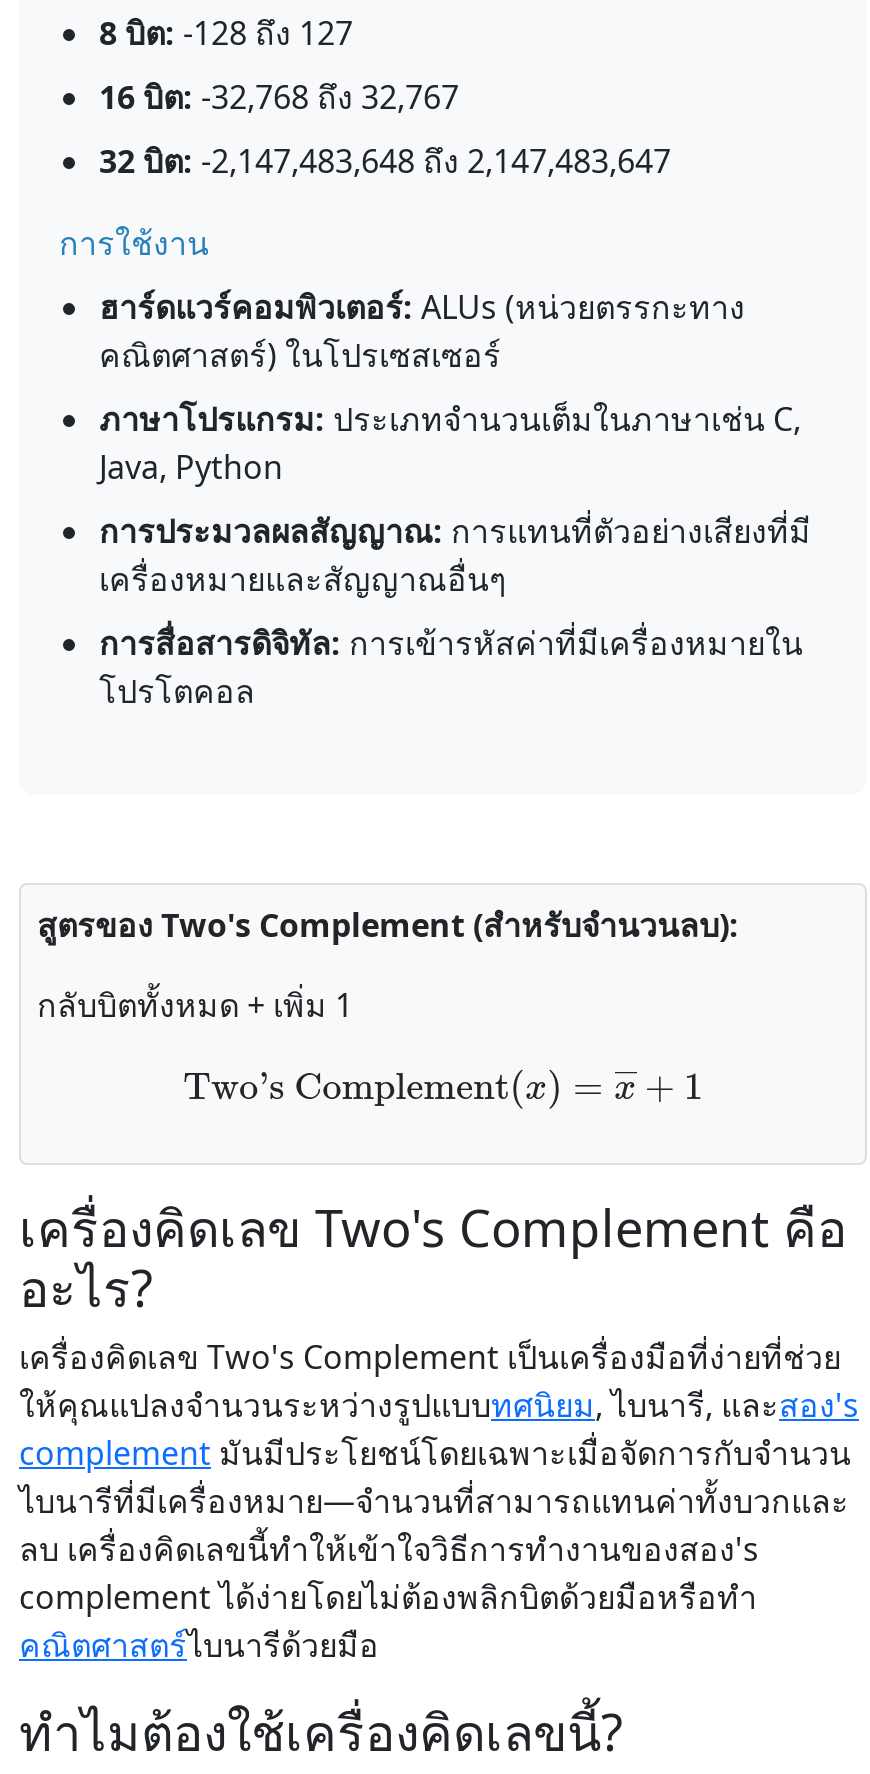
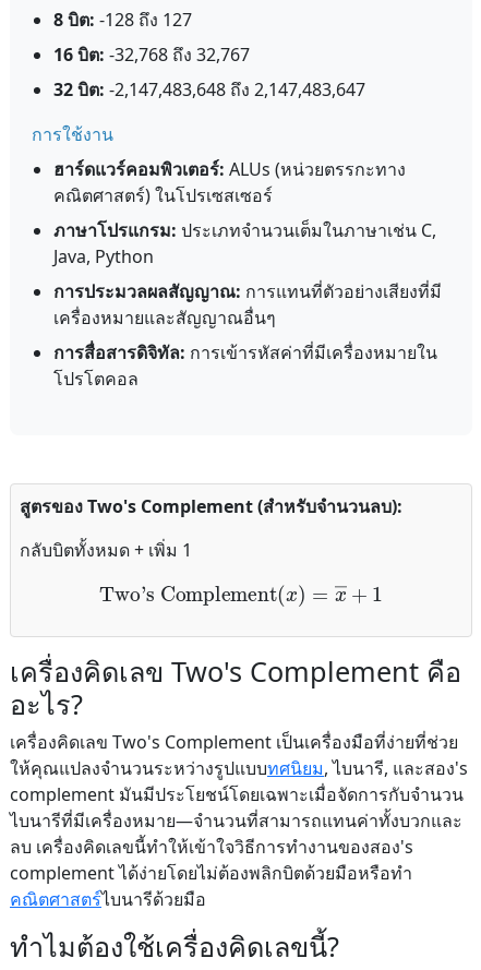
[19,1431,851,1475] complementมันมีประโยชน์โดยเฉพาะเมื่อจัดการกับจำนวน -> [10,782,464,806] complement มันมีประโยชน์โดยเฉพาะเมื่อจัดการกับจำนวน

